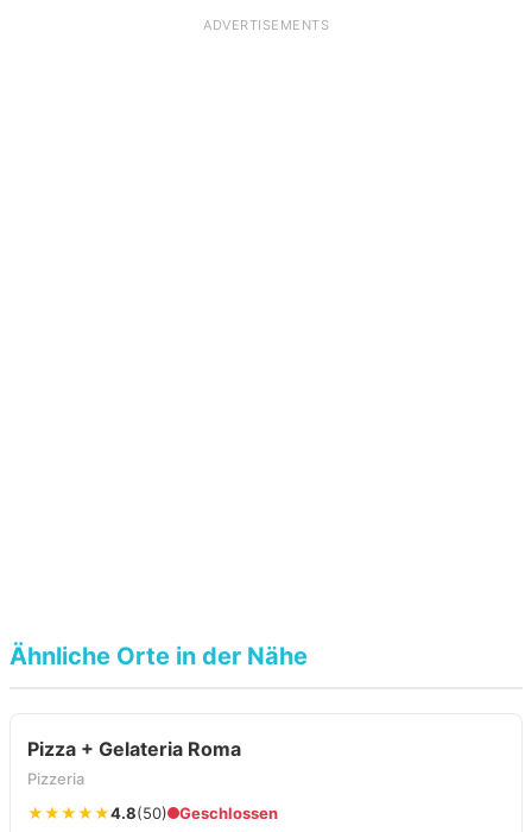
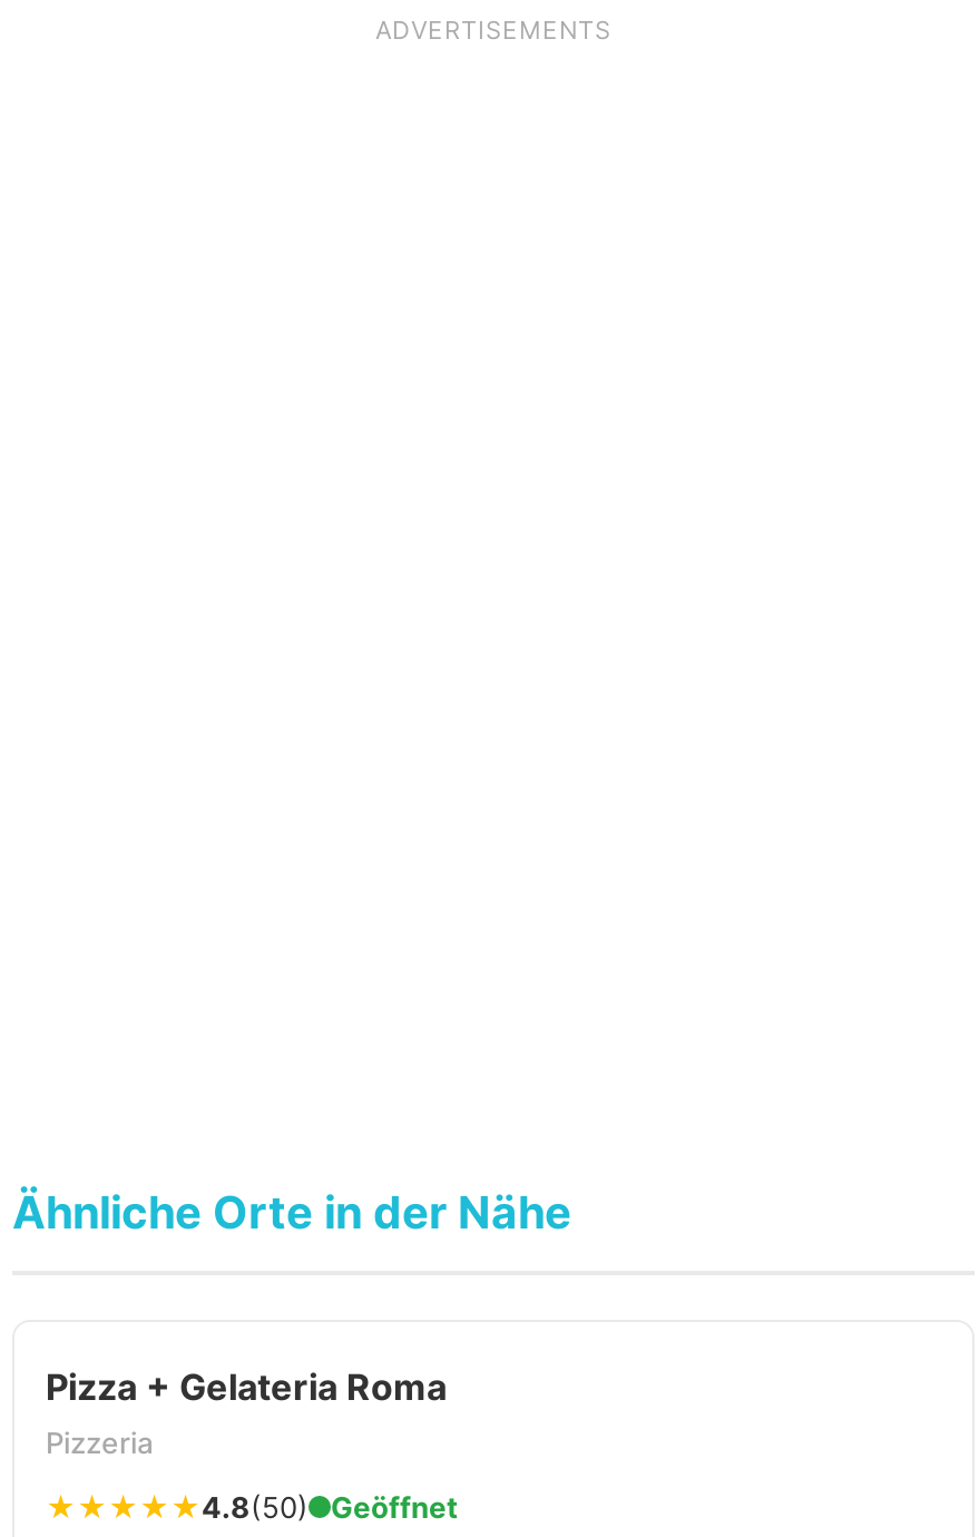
[179,803,278,822] Geschlossen -> [331,1489,458,1525] Geöffnet

